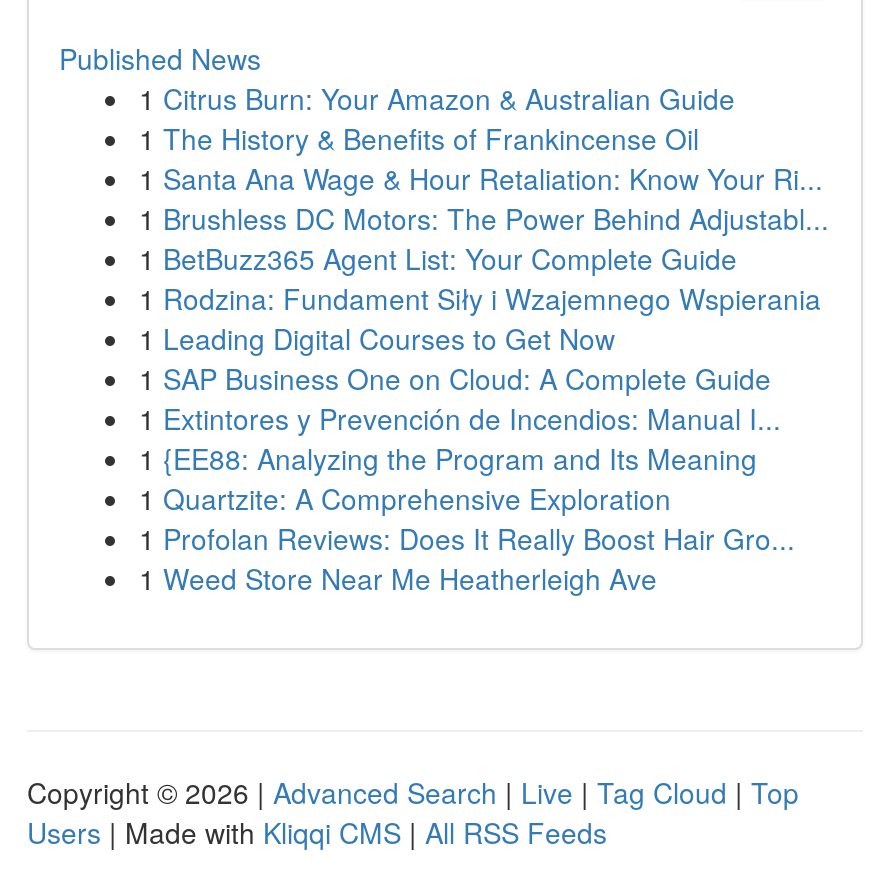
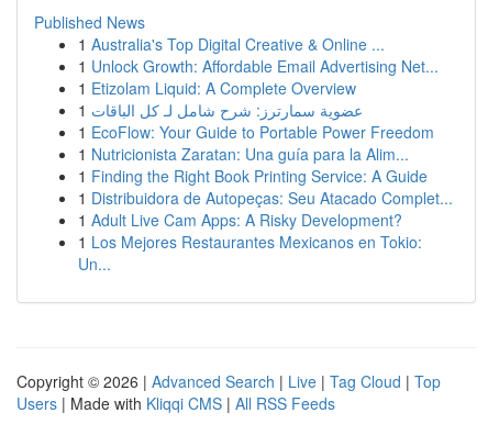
[139,78,829,598] 1 Citrus Burn: Your Amazon & Australian Guide | 1 The History & Benefits of Frankincense Oil | 1 Santa Ana Wage & Hour Retaliation: Know Your Ri... | 1 Brushless DC Motors: The Power Behind Adjustabl... | 1 BetBuzz365 Agent List: Your Complete Guide | 1 Rodzina: Fundament Siły i Wzajemnego Wspierania | 1 Leading Digital Courses to Get Now | 1 SAP Business One on Cloud: A Complete Guide | 1 Extintores y Prevención de Incendios: Manual I... | 1 {EE88: Analyzing the Program and Its Meaning | 1 Quartzite: A Comprehensive Exploration | 1 Profolan Reviews: Does It Really Boost Hair Gro... | 1 Weed Store Near Me Heatherleigh Ave -> [78,33,453,275] 1 Australia's Top Digital Creative & Online ... | 1 Unlock Growth: Affordable Email Advertising Net... | 1 Etizolam Liquid: A Complete Overview | 1 عضوية سمارترز: شرح شامل لـ كل الباقات | 1 EcoFlow: Your Guide to Portable Power Freedom | 1 Nutricionista Zaratan: Una guía para la Alim... | 1 Finding the Right Book Printing Service: A Guide | 1 Distribuidora de Autopeças: Seu Atacado Complet... | 1 Adult Live Cam Apps: A Risky Development? | 1 Los Mejores Restaurantes Mexicanos en Tokio: | Un...

